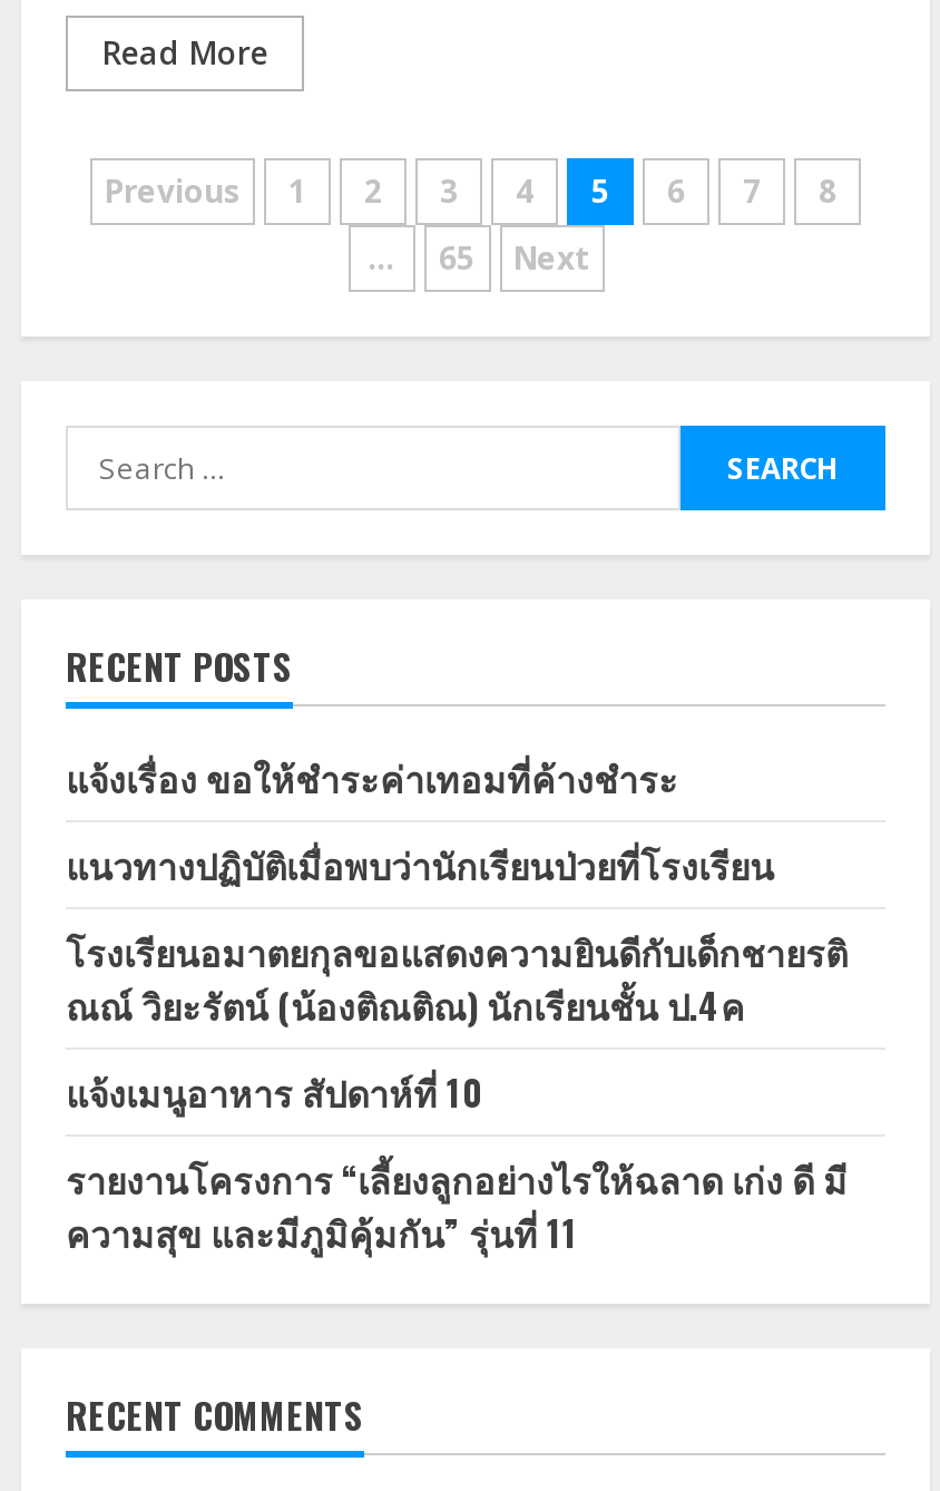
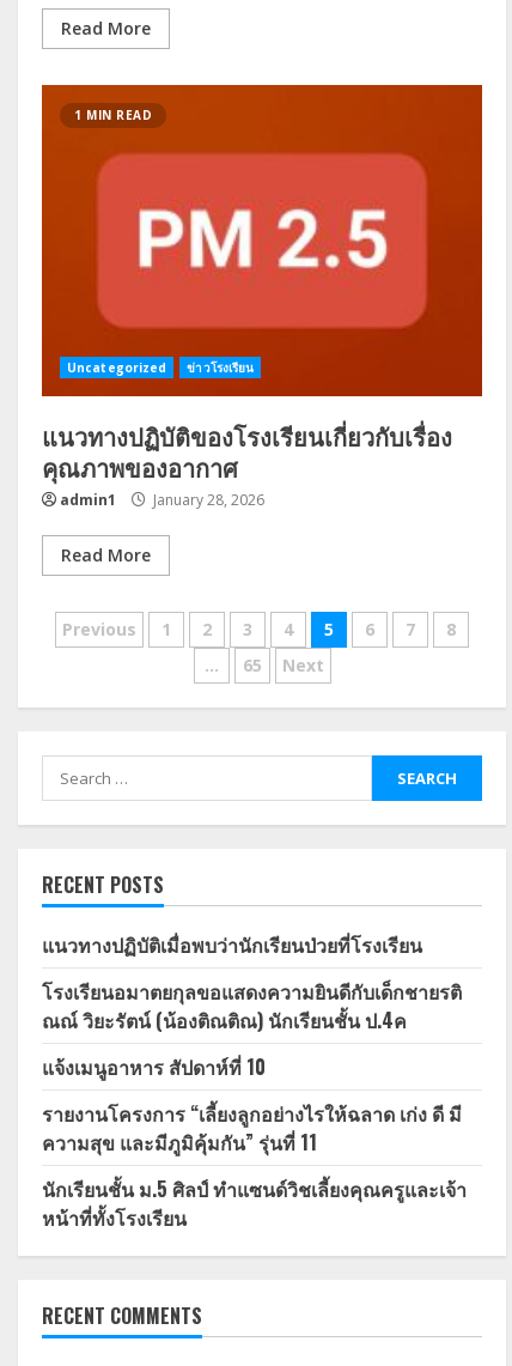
none -> [41,84,483,397] [image] | 1 MIN READ
none -> [42,359,452,566] Uncategorized | ข่าวโรงเรียน | แนวทางปฏิบัติของโรงเรียนเกี่ยวกับเรื่อง | คุณภาพของอากาศ | admin1 | January 28, 2026 | Read More
[66,751,678,805] แจ้งเรื่อง ขอให้ชำระค่าเทอมที่ค้างชำระ -> none
none -> [42,1174,467,1232] นักเรียนชั้น ม.5 ศิลป์ ทำแซนด์วิชเลี้ยงคุณครูและเจ้า | หน้าที่ทั้งโรงเรียน

